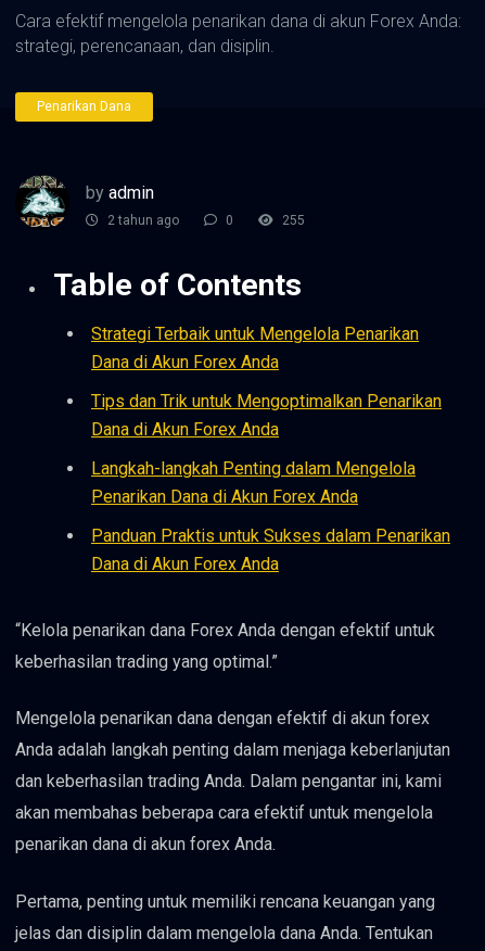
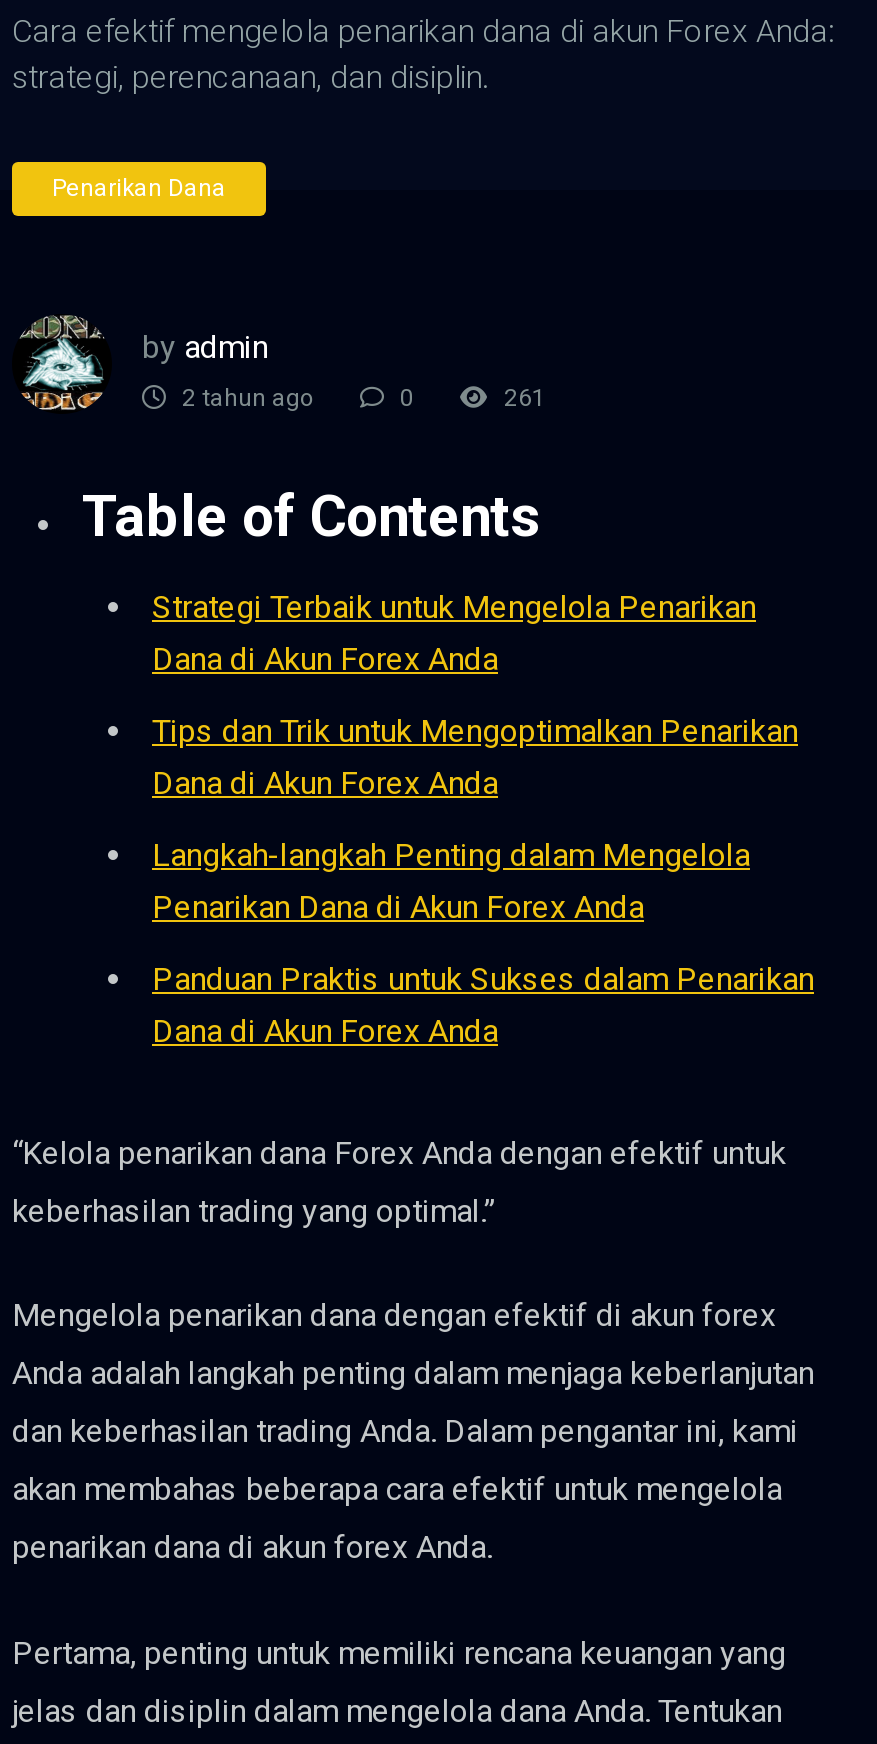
[279,213,305,228] 255 -> [498,384,546,412] 261

